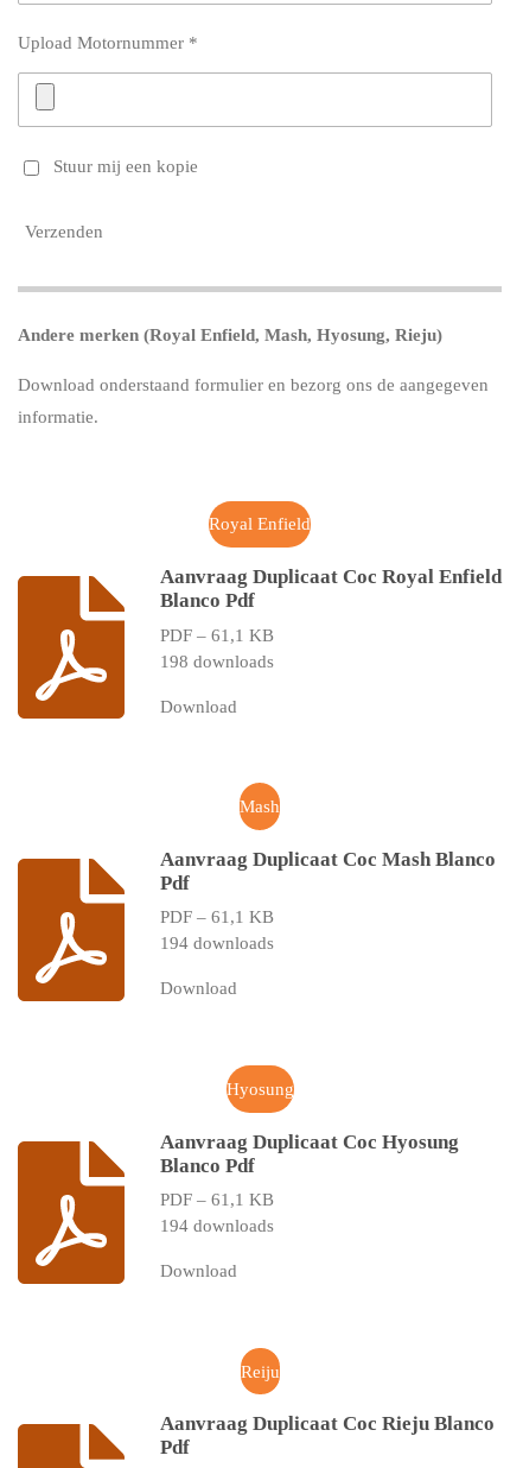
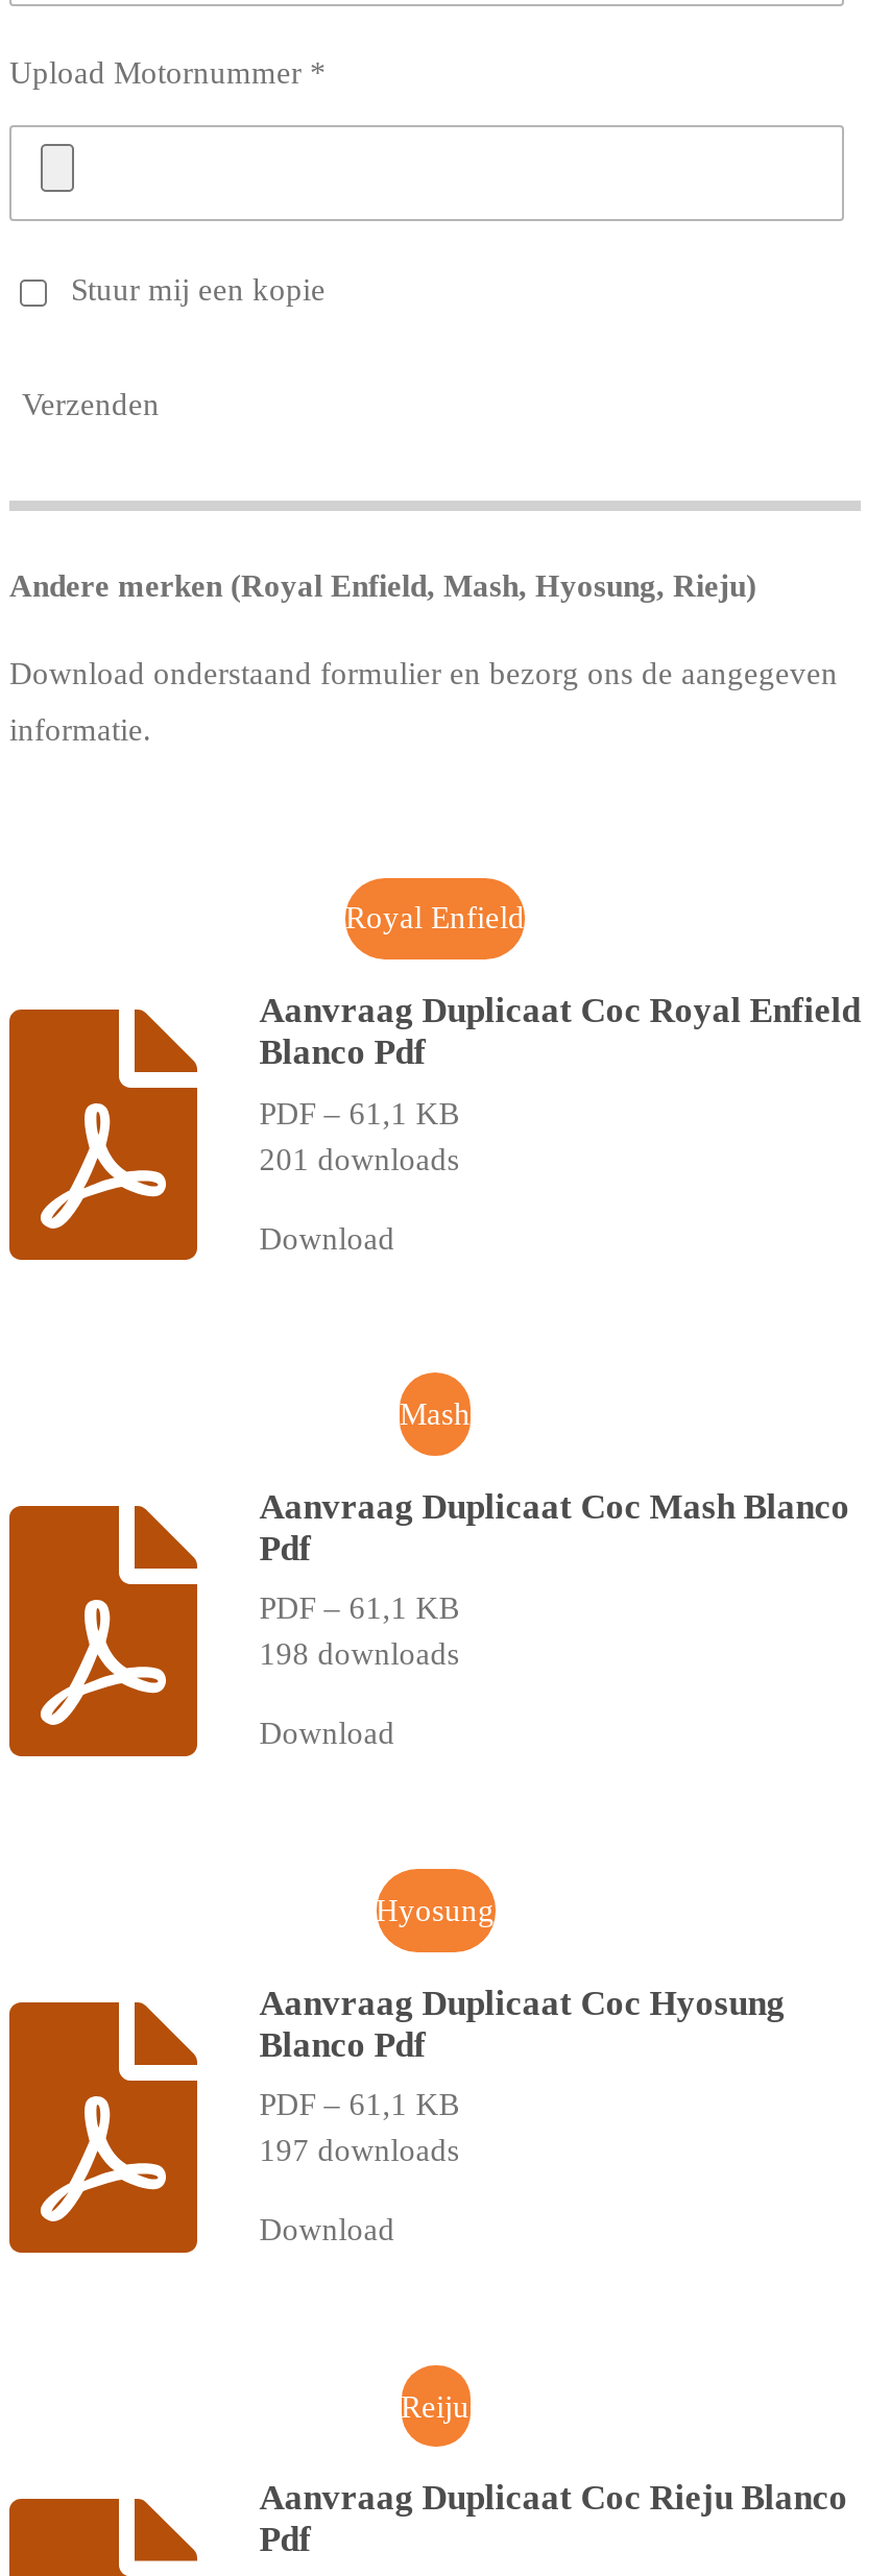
[160,651,274,670] 198 downloads -> [259,1142,460,1175] 201 downloads
[160,934,274,953] 194 downloads -> [259,1638,460,1671] 198 downloads
[160,1216,274,1235] 194 downloads -> [259,2134,460,2167] 197 downloads

